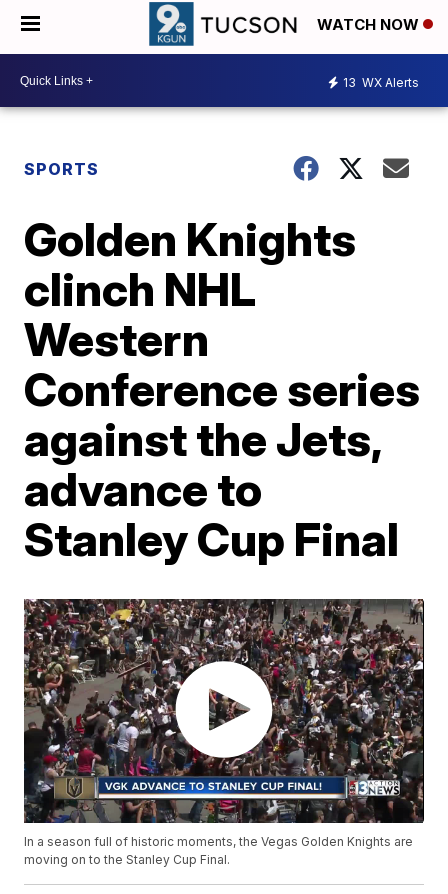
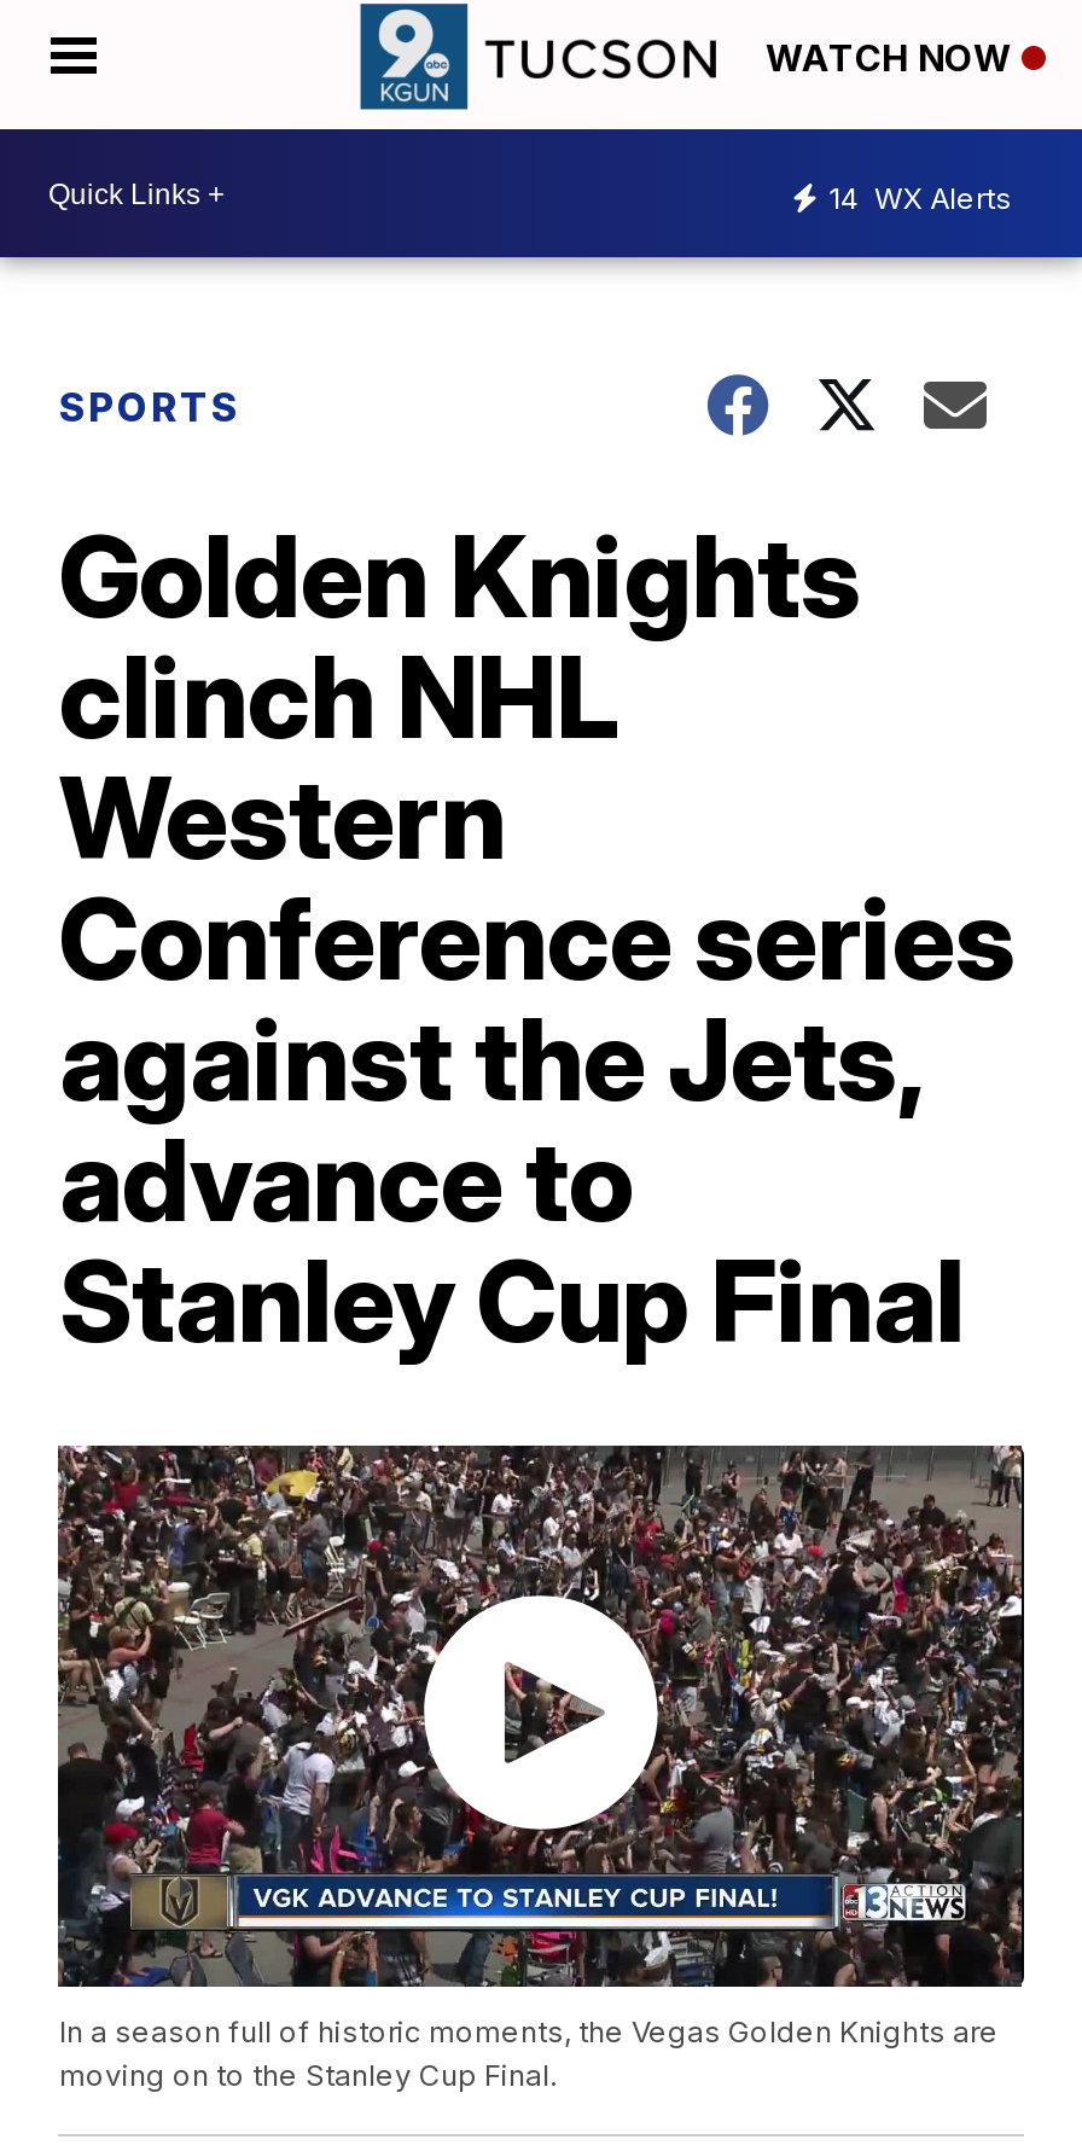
[343,74,419,89] 13 WX Alerts -> [828,179,1012,215] 14 WX Alerts

